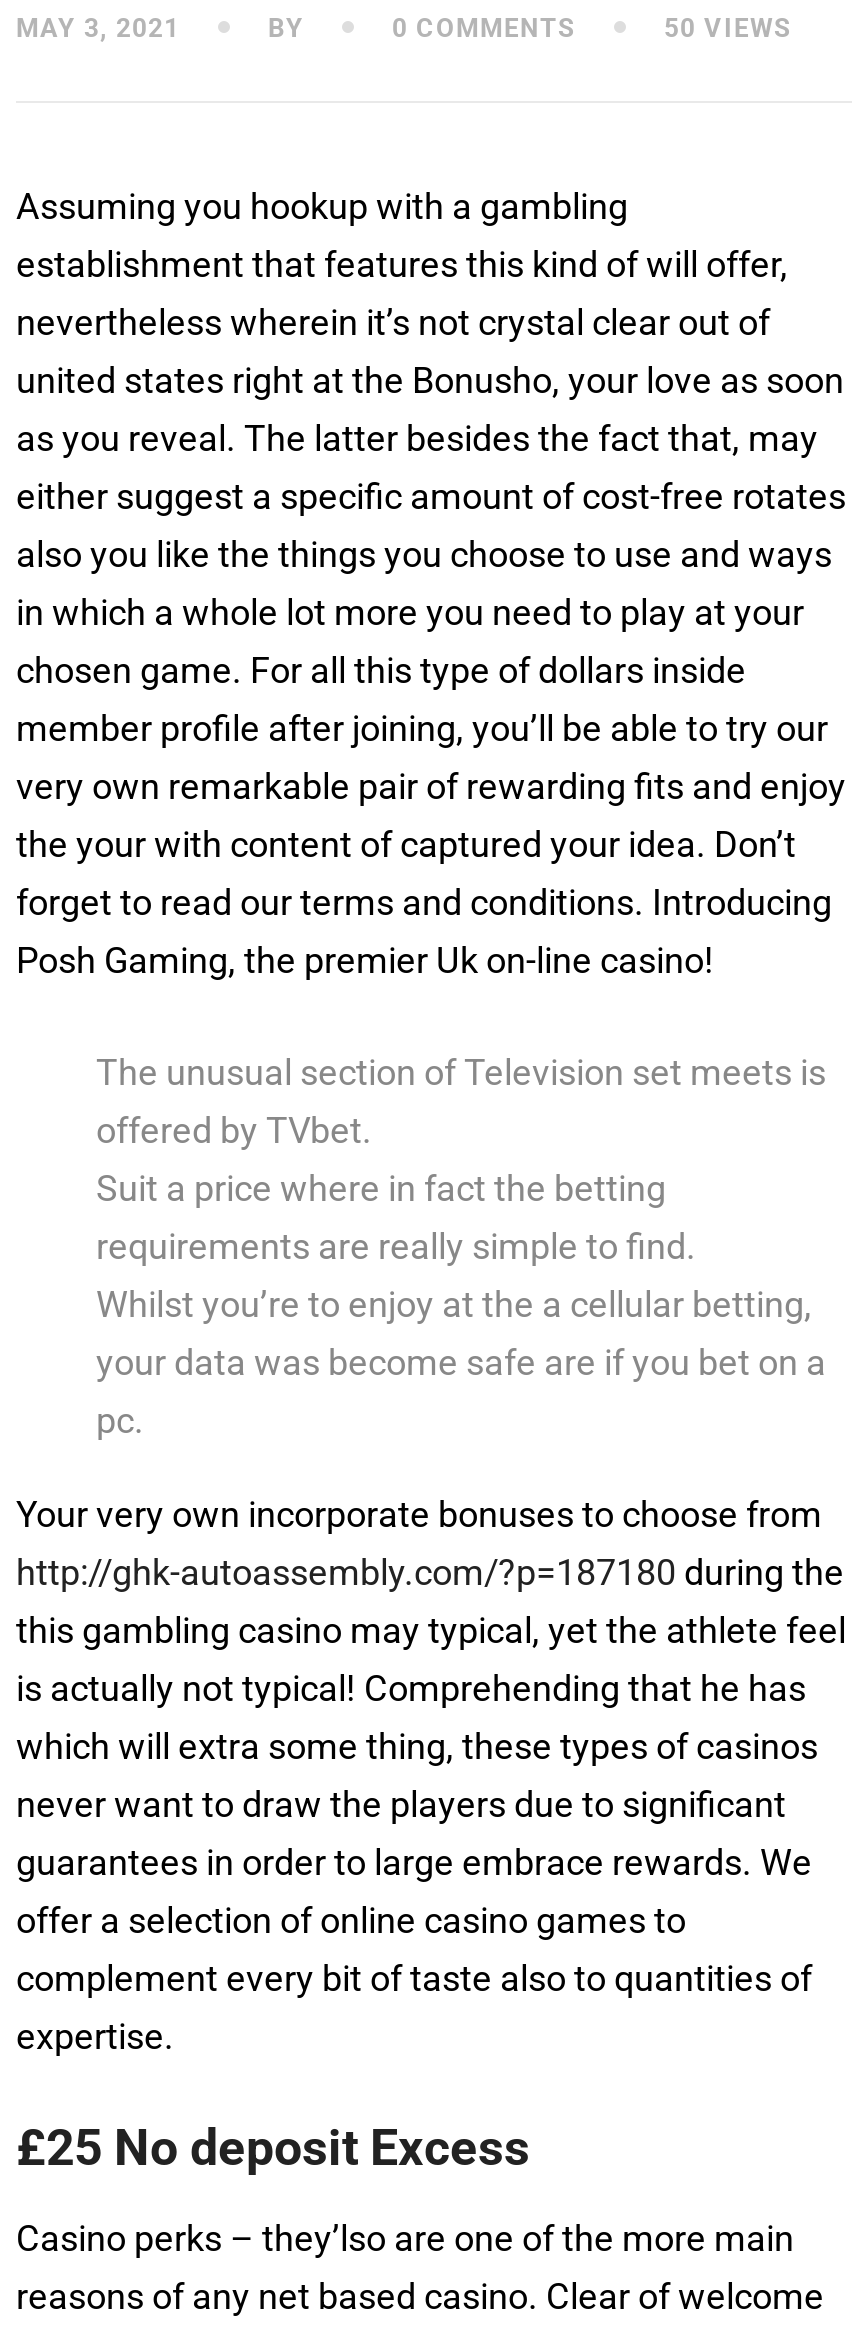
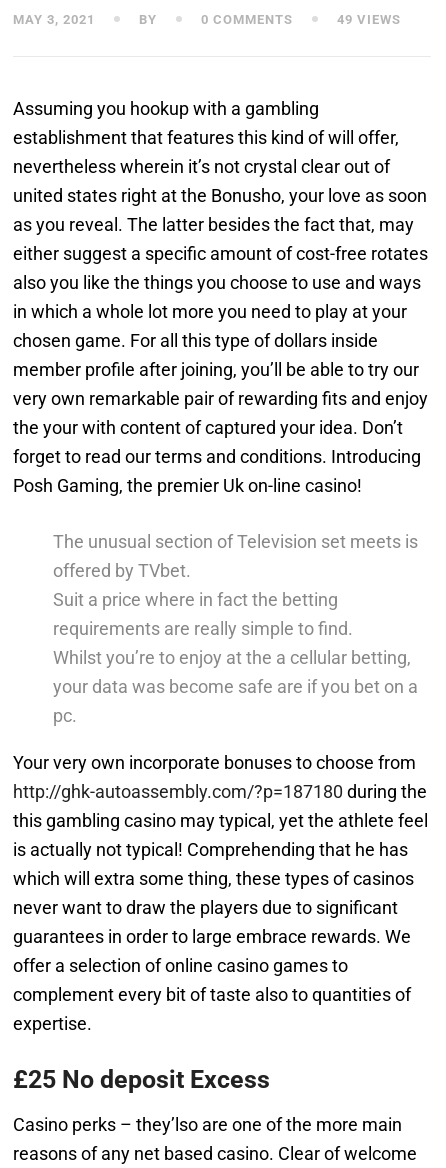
[656,13,792,43] 50 VIEWS -> [333,12,401,27] 49 VIEWS

